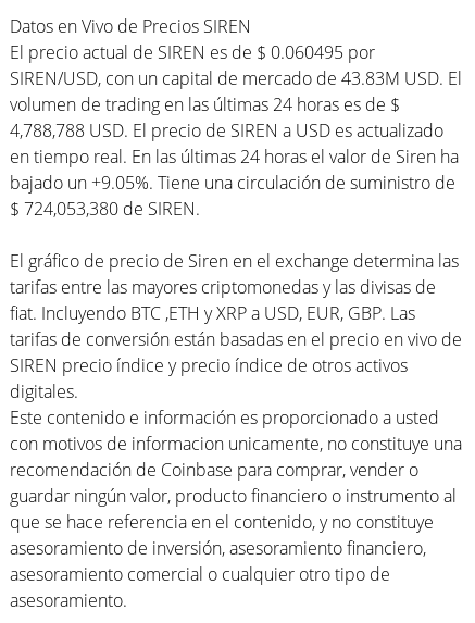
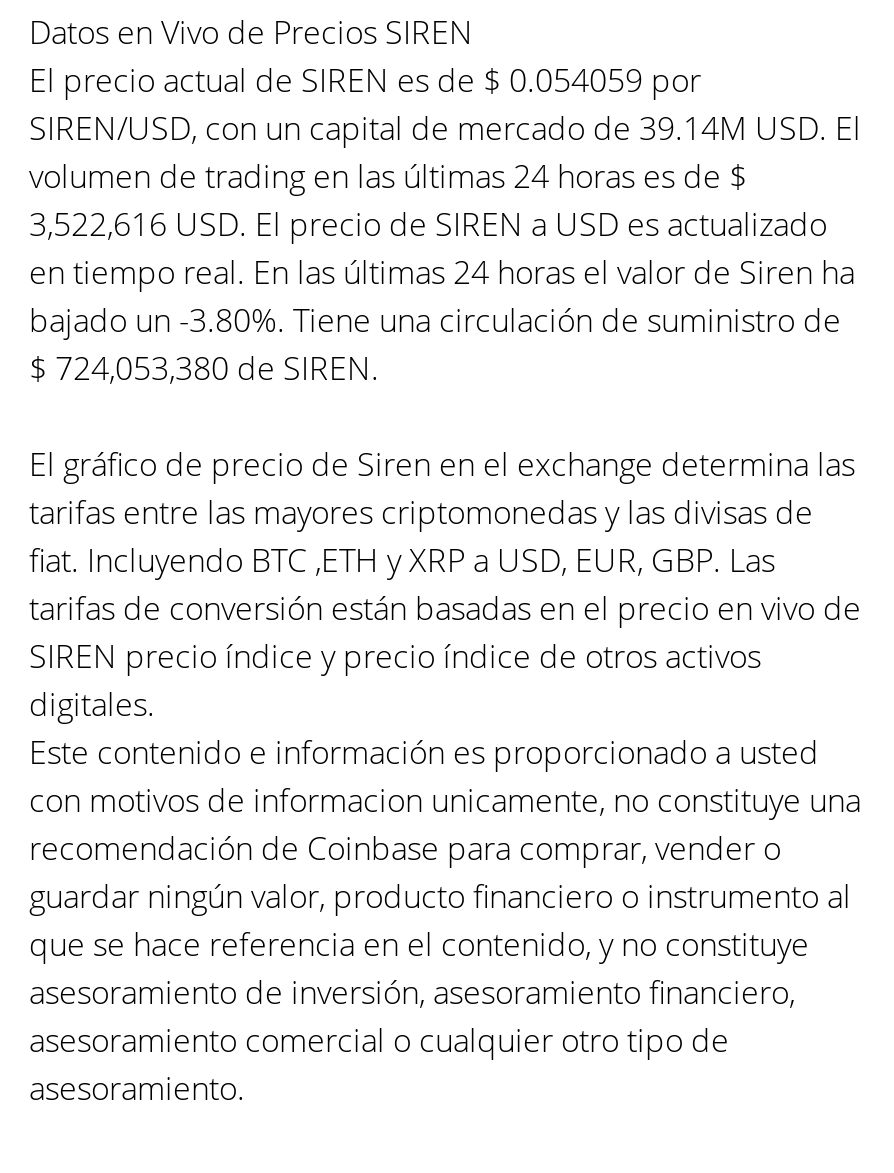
[10,40,375,64] El precio actual de SIREN es de $ 0.060495 por -> [29,58,701,102] El precio actual de SIREN es de $ 0.054059 por
[10,66,462,90] SIREN/USD, con un capital de mercado de 43.83M USD. El -> [29,106,861,150] SIREN/USD, con un capital de mercado de 39.14M USD. El
[10,119,443,142] 4,788,788 USD. El precio de SIREN a USD es actualizado -> [29,202,827,246] 3,522,616 USD. El precio de SIREN a USD es actualizado
[10,171,455,195] bajado un +9.05%. Tiene una circulación de suministro de -> [29,298,841,342] bajado un -3.80%. Tiene una circulación de suministro de

